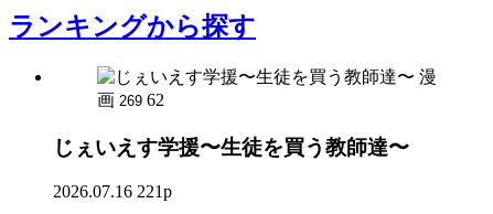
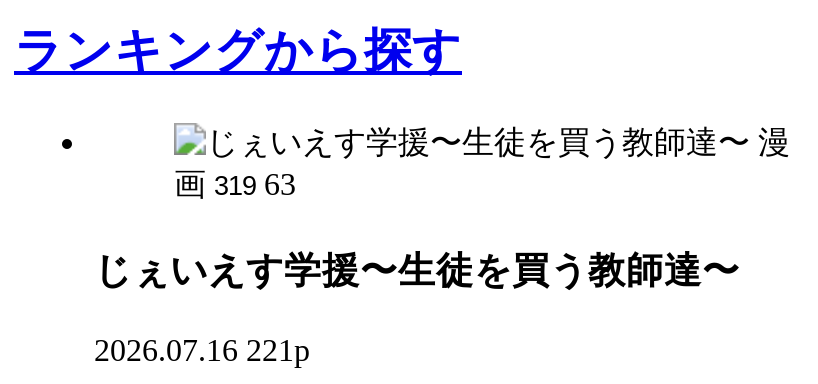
[97,90,164,109] 画 269 62 -> [174,167,296,201] 画 319 63

